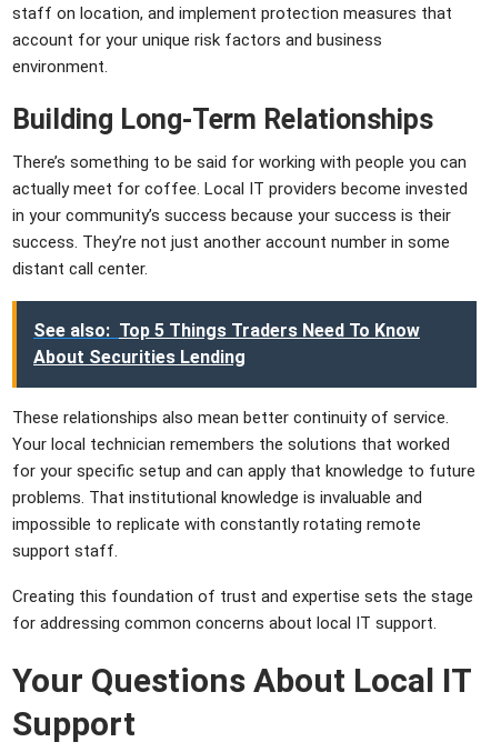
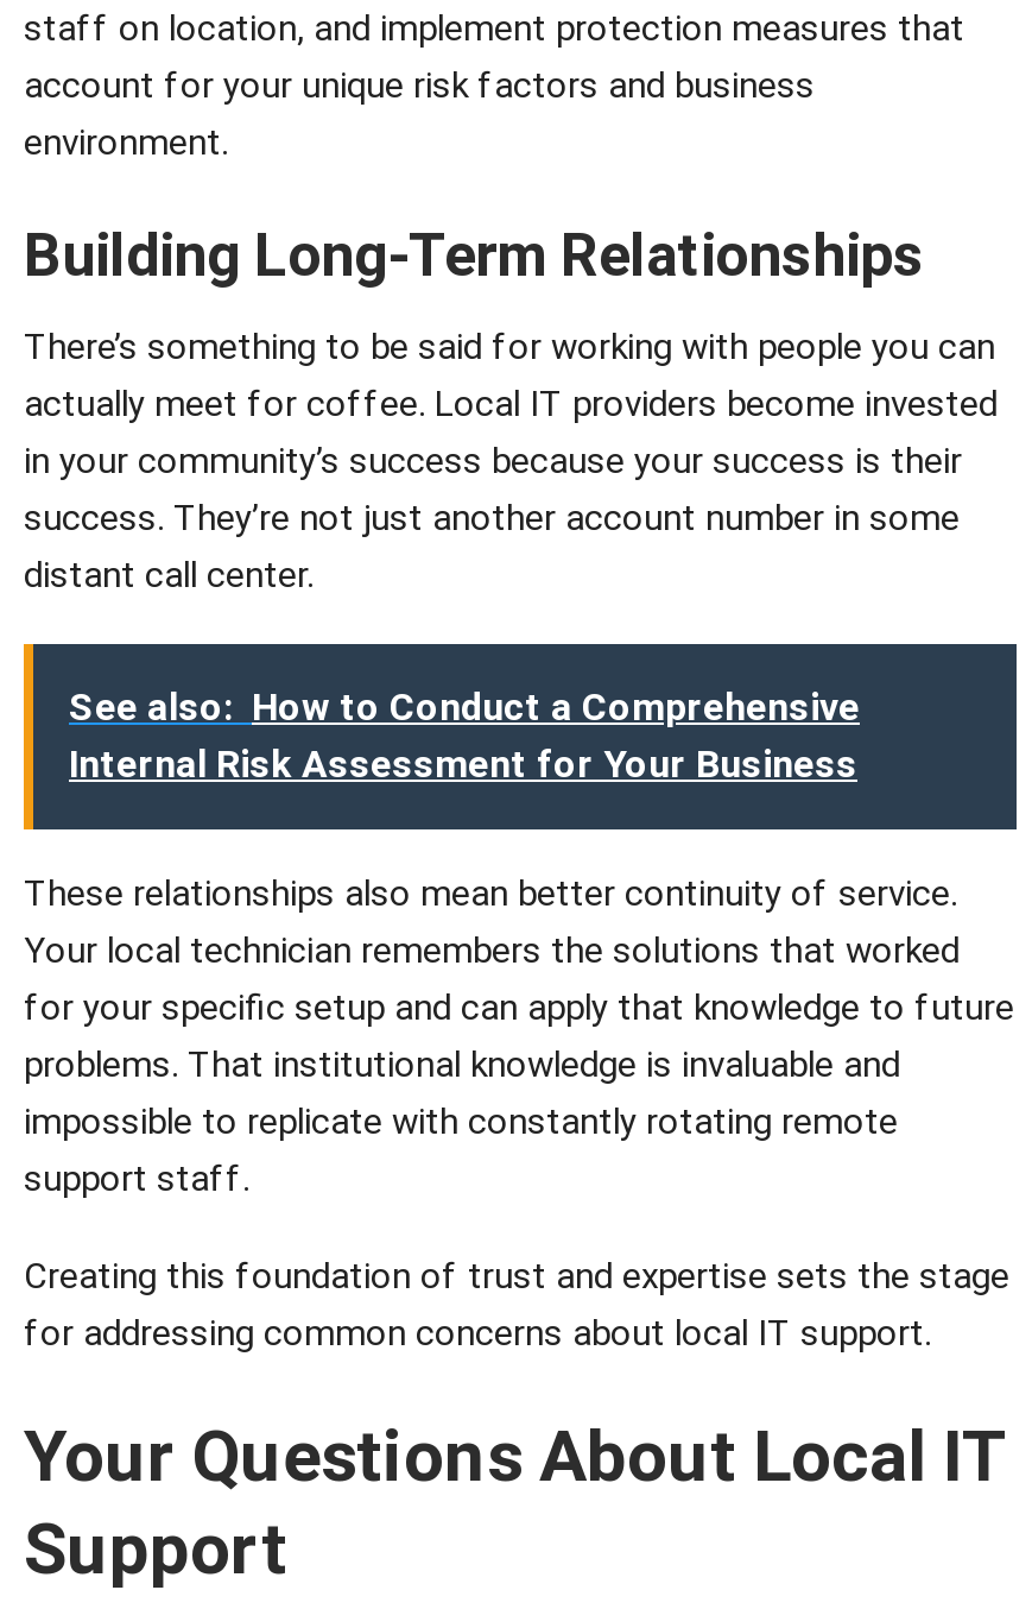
[33,319,420,367] See also: Top 5 Things Traders Need To Know | About Securities Lending -> [69,684,860,786] See also: How to Conduct a Comprehensive | Internal Risk Assessment for Your Business

